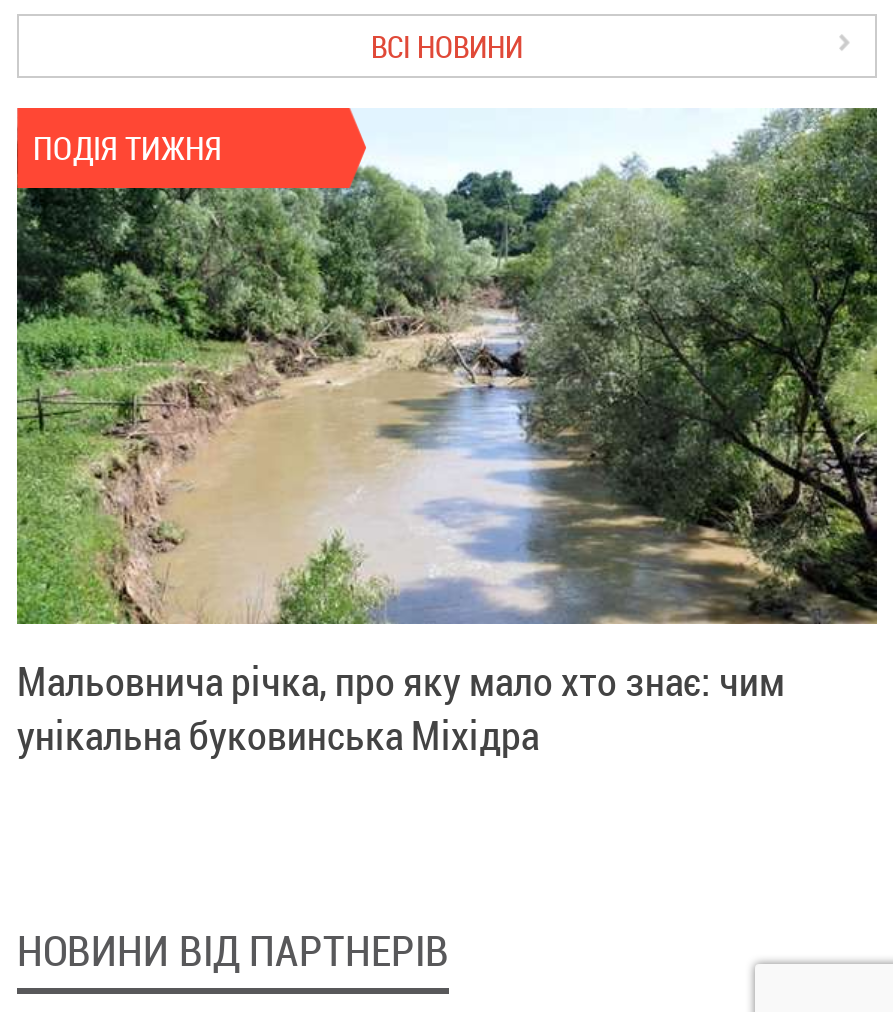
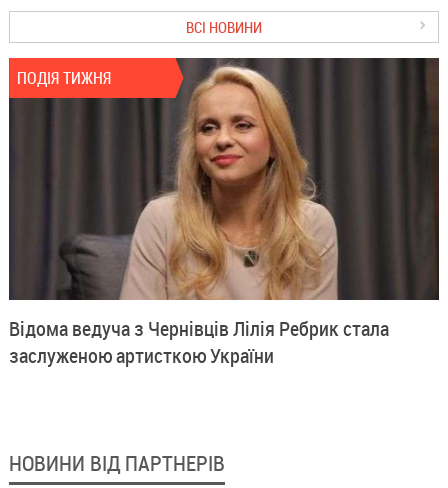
[15,108,879,762] [image] | Мальовнича річка, про яку мало хто знає: чим | унікальна буковинська Міхідра -> [8,57,440,369] [image] | Відома ведуча з Чернівців Лілія Ребрик стала | заслуженою артисткою України

